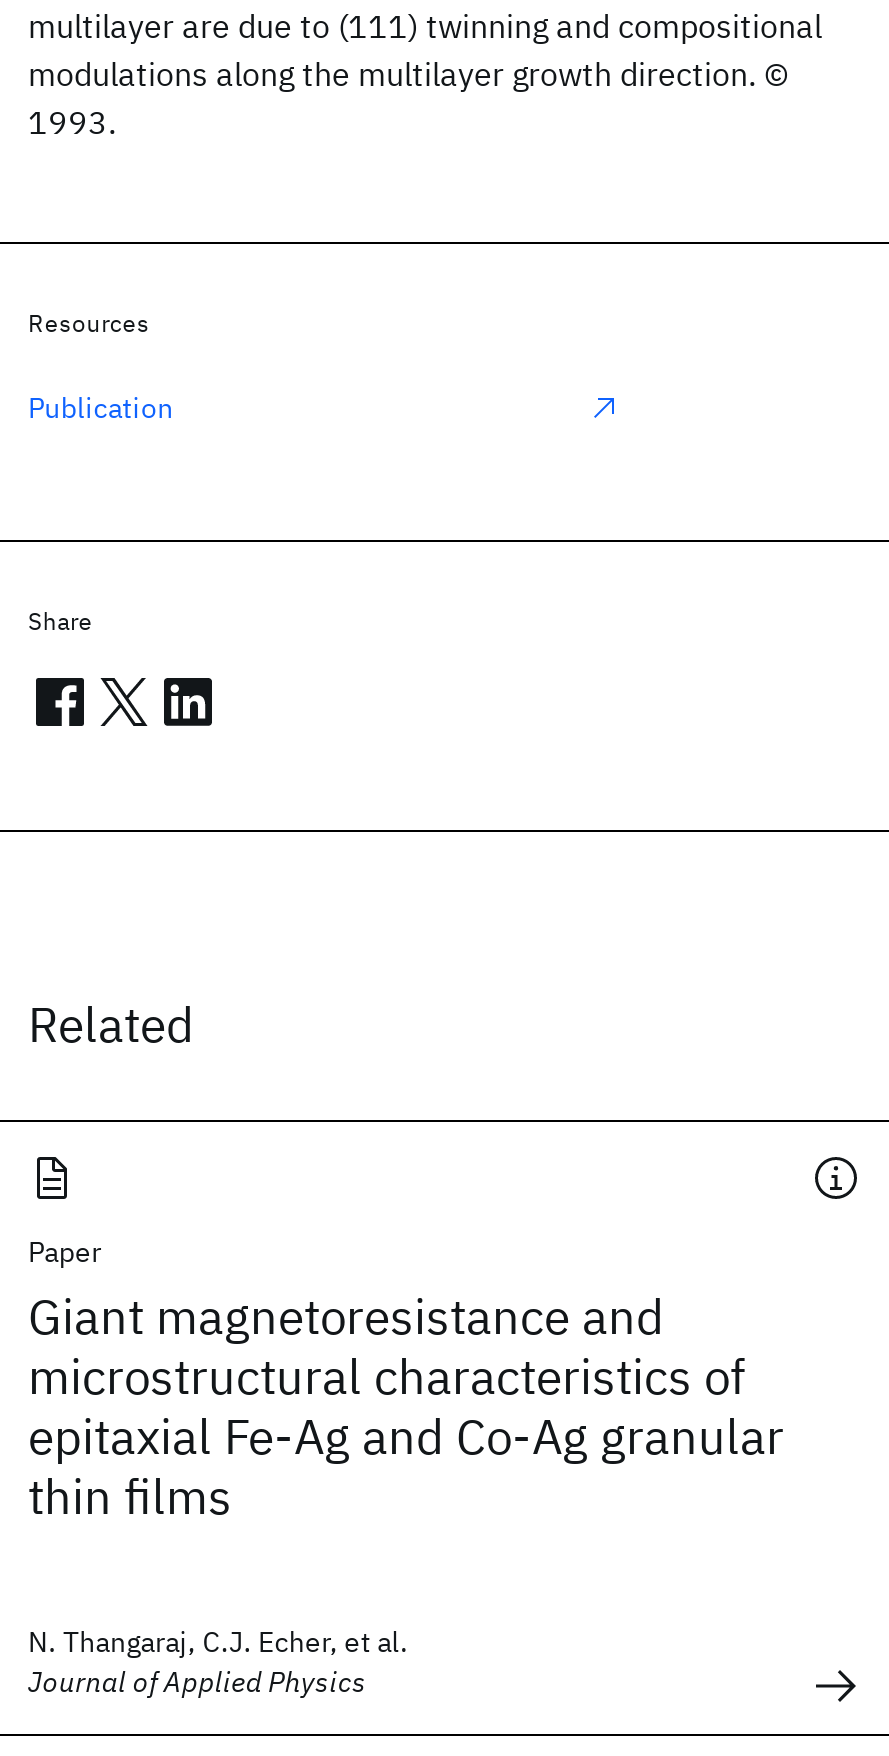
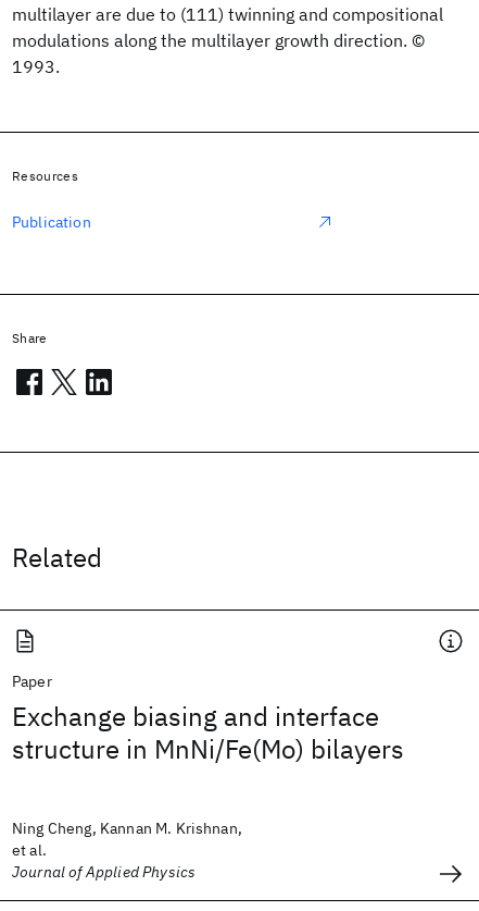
[28,1284,784,1528] Giant magnetoresistance and | microstructural characteristics of | epitaxial Fe-Ag and Co-Ag granular | thin films -> [12,699,404,766] Exchange biasing and interface | structure in MnNi/Fe(Mo) bilayers
[28,1624,408,1660] N. Thangaraj, C.J. Echer, et al. -> [12,818,242,860] Ning Cheng, Kannan M. Krishnan, | et al.

